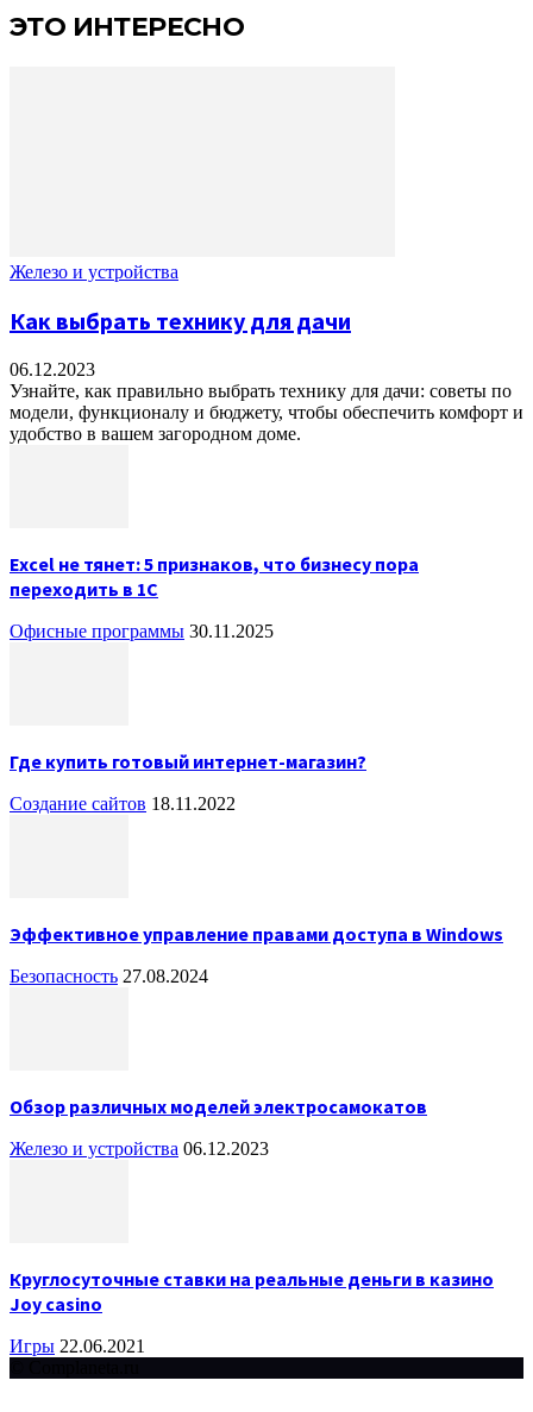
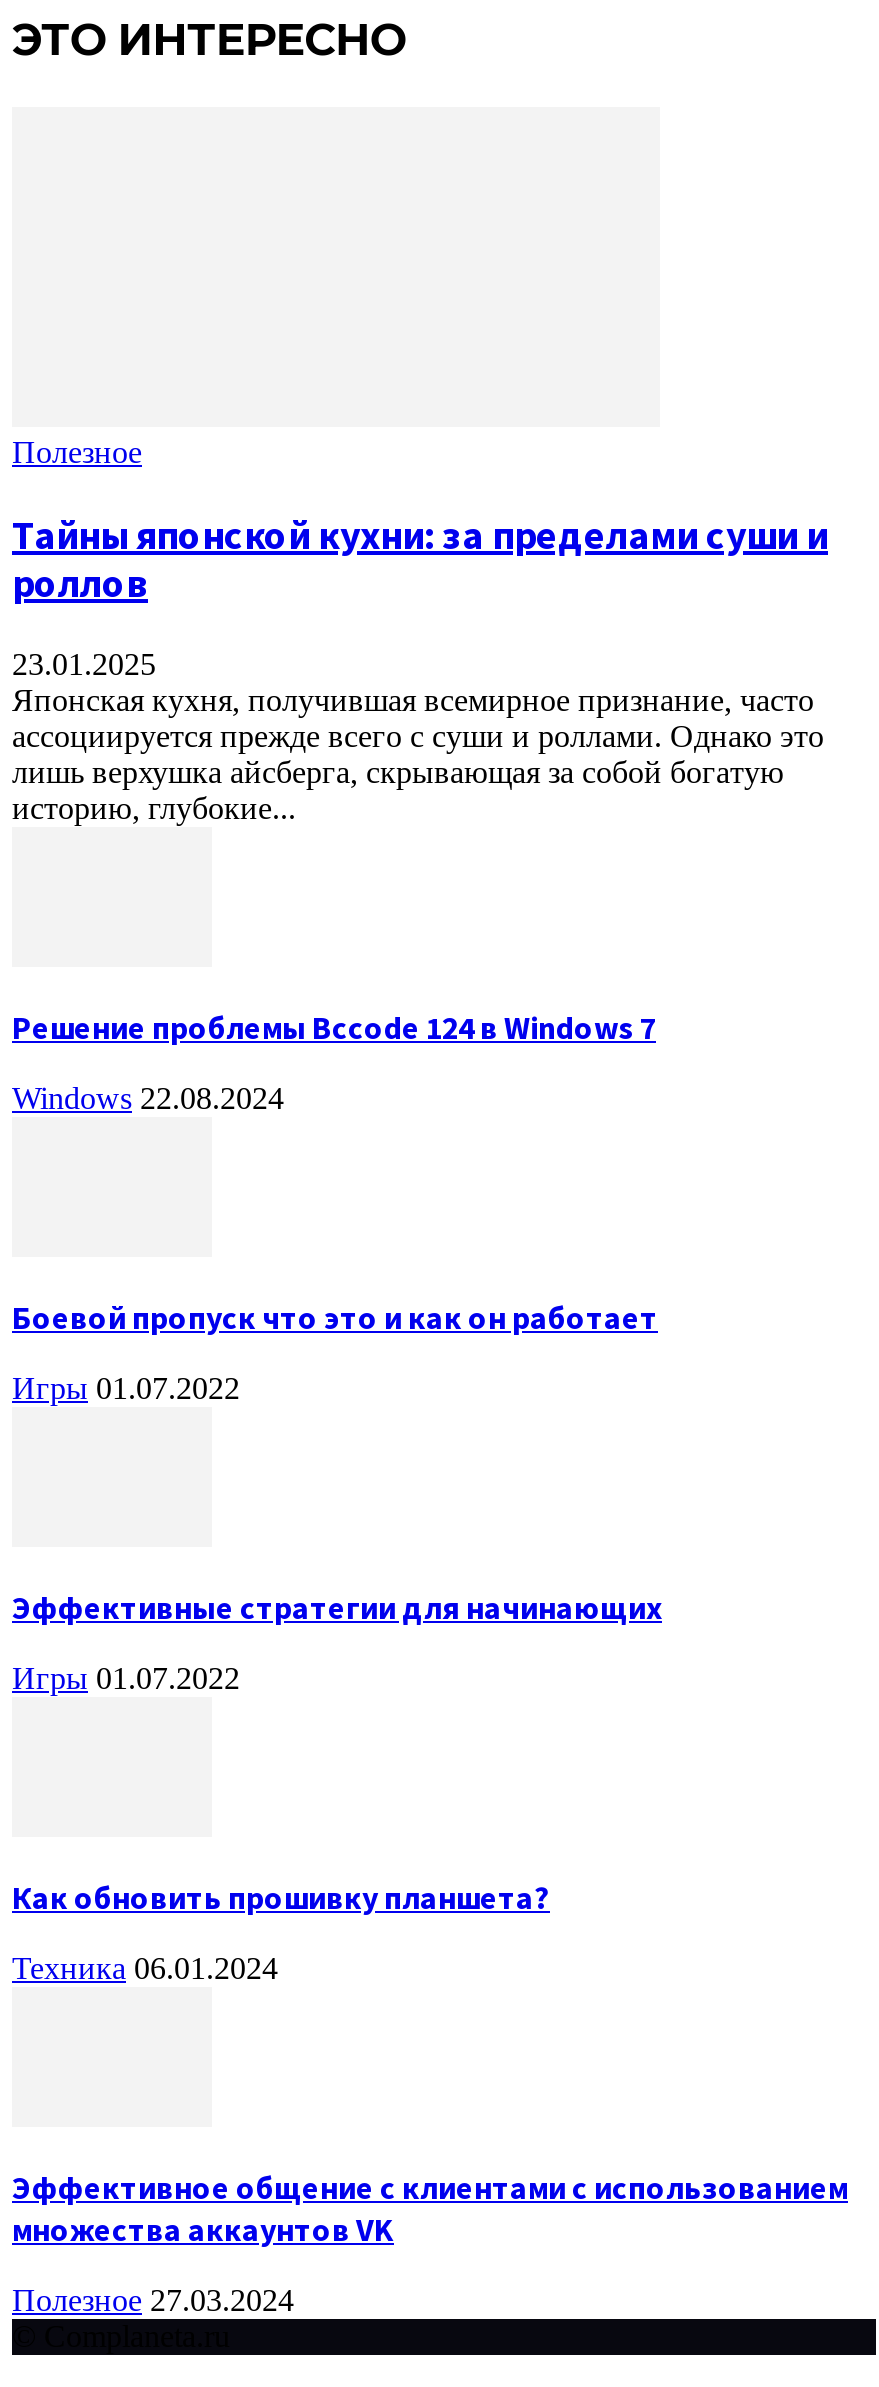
[10,262,178,282] Железо и устройства -> [12,436,142,470] Полезное
[10,306,351,336] Как выбрать технику для дачи -> [12,510,828,608] Тайны японской кухни: за пределами суши и | роллов
[10,360,523,444] 06.12.2023 | Узнайте, как правильно выбрать технику для дачи: советы по | модели, функционалу и бюджету, чтобы обеспечить комфорт и | удобство в вашем загородном доме. -> [12,648,824,826] 23.01.2025 | Японская кухня, получившая всемирное признание, часто | ассоциируется прежде всего с суши и роллами. Однако это | лишь верхушка айсберга, скрывающая за собой богатую | историю, глубокие...
[10,552,419,601] Excel не тянет: 5 признаков, что бизнесу пора | переходить в 1С -> [12,1008,656,1048] Решение проблемы Bccode 124 в Windows 7
[10,621,274,642] Офисные программы 30.11.2025 -> [12,1082,284,1116] Windows 22.08.2024
[10,750,366,774] Где купить готовый интернет-магазин? -> [12,1298,658,1338] Боевой пропуск что это и как он работает
[10,794,236,814] Создание сайтов 18.11.2022 -> [12,1372,240,1406] Игры 01.07.2022
[10,922,503,946] Эффективное управление правами доступа в Windows -> [12,1588,662,1628] Эффективные стратегии для начинающих
[10,966,208,987] Безопасность 27.08.2024 -> [12,1662,240,1696] Игры 01.07.2022
[10,1095,427,1119] Обзор различных моделей электросамокатов -> [12,1878,550,1918] Как обновить прошивку планшета?
[10,1139,269,1159] Железо и устройства 06.12.2023 -> [12,1952,278,1986] Техника 06.01.2024
[10,1267,494,1316] Круглосуточные ставки на реальные деньги в казино | Joy casino -> [12,2168,848,2250] Эффективное общение с клиентами с использованием | множества аккаунтов VK
[10,1336,145,1357] Игры 22.06.2021 -> [12,2284,294,2318] Полезное 27.03.2024

